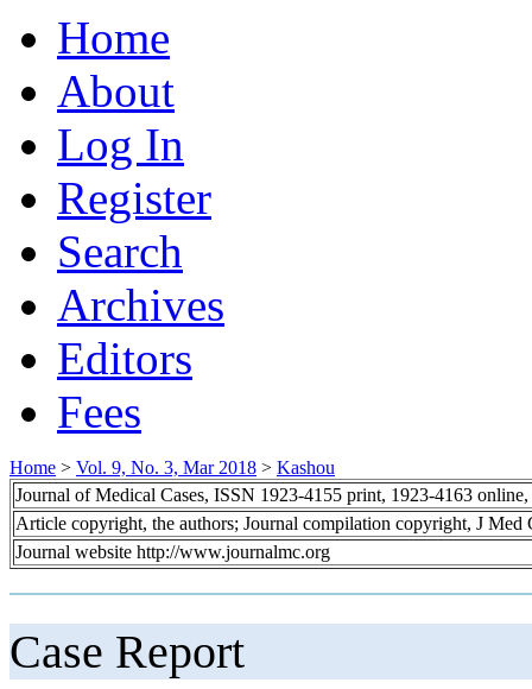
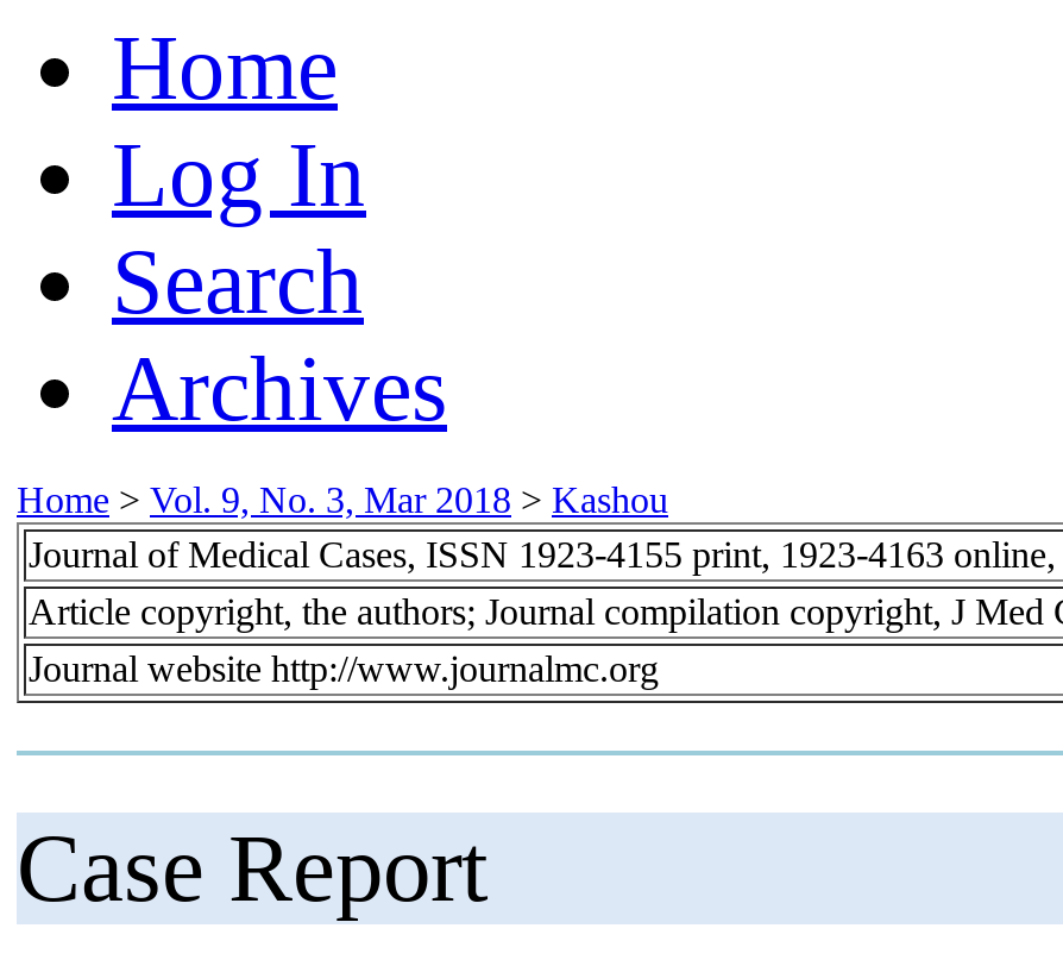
[57,65,175,116] About -> none
[57,172,211,223] Register -> none
[57,333,192,437] Editors | Fees -> none

